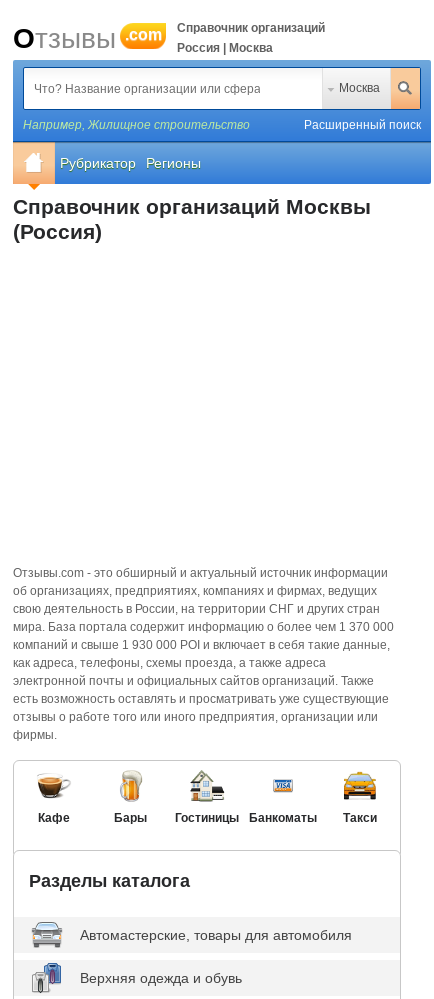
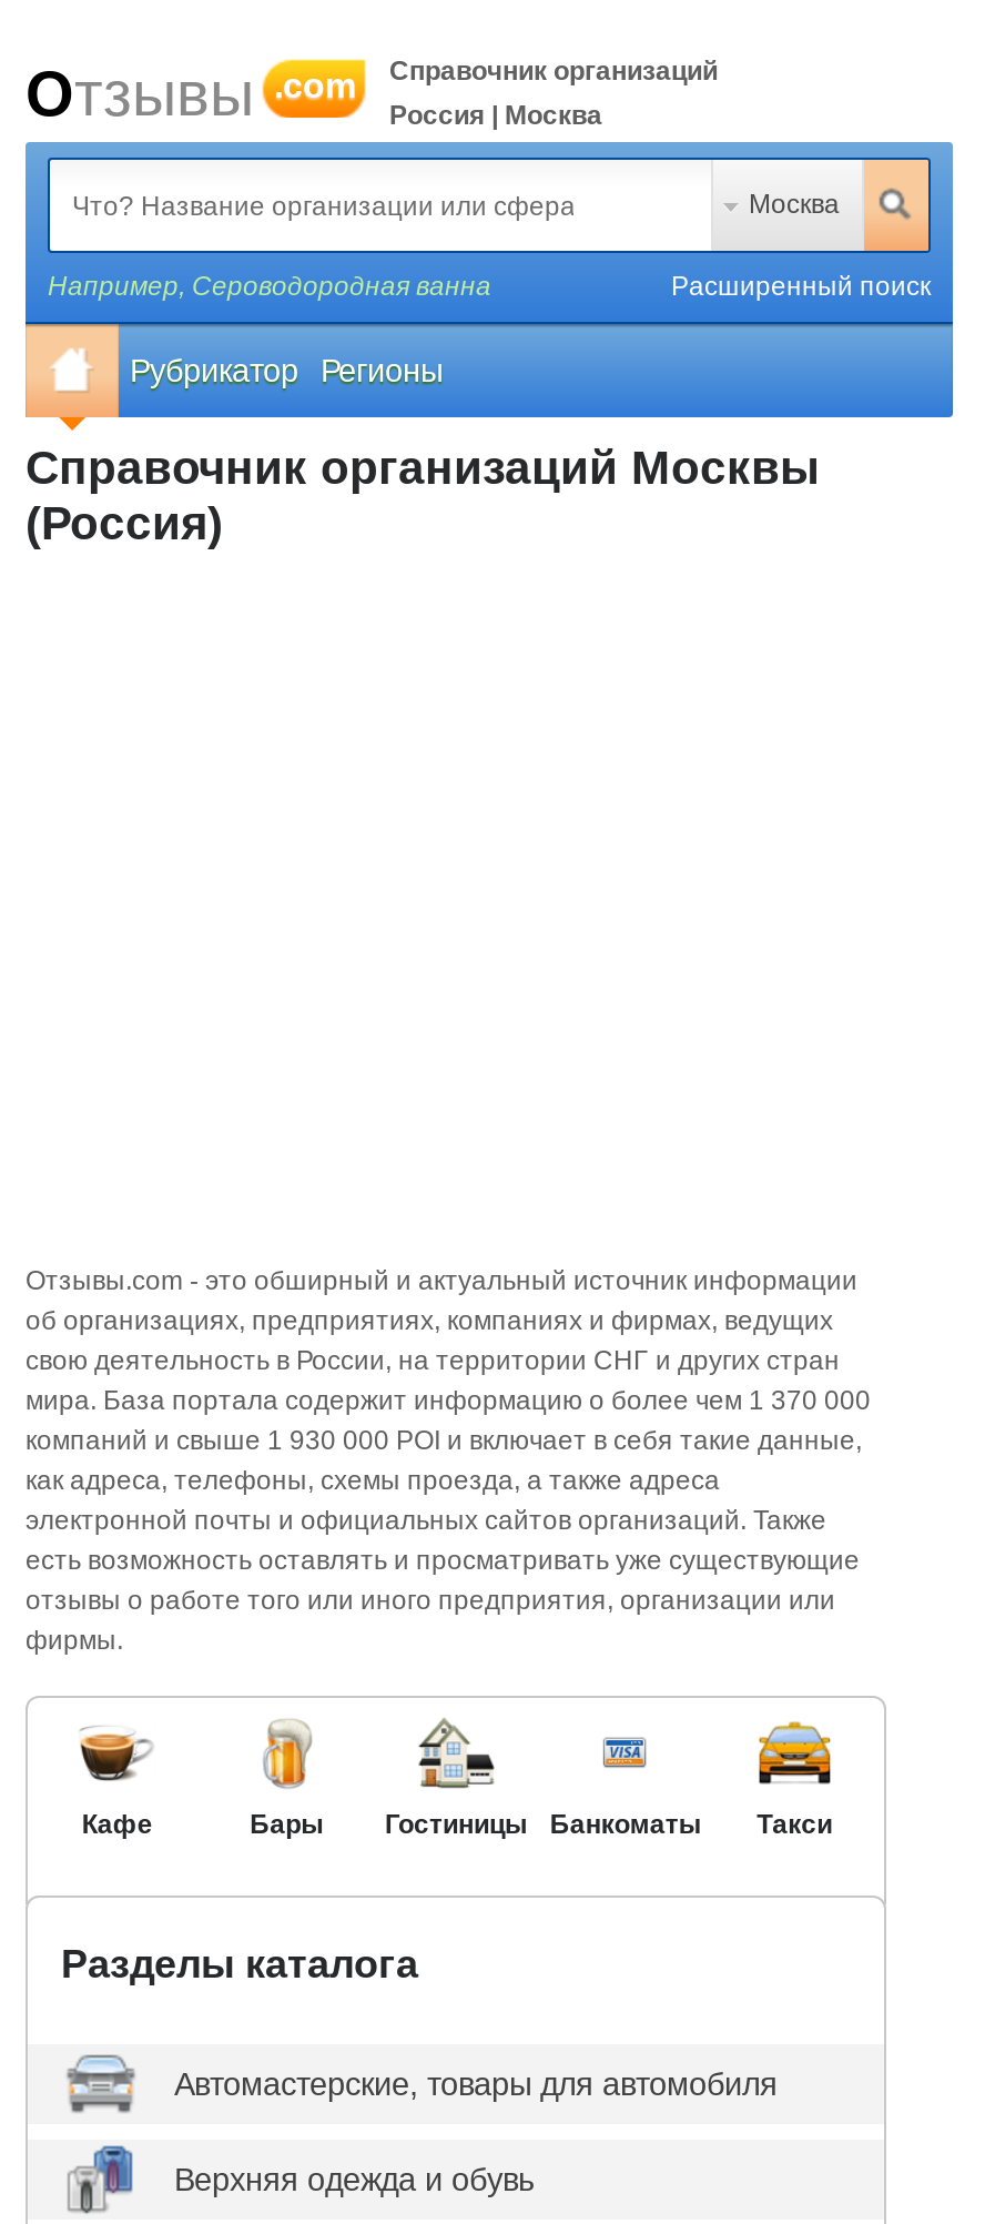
[23,118,250,132] Например, Жилищное строительство -> [48,271,491,302] Например, Сероводородная ванна

